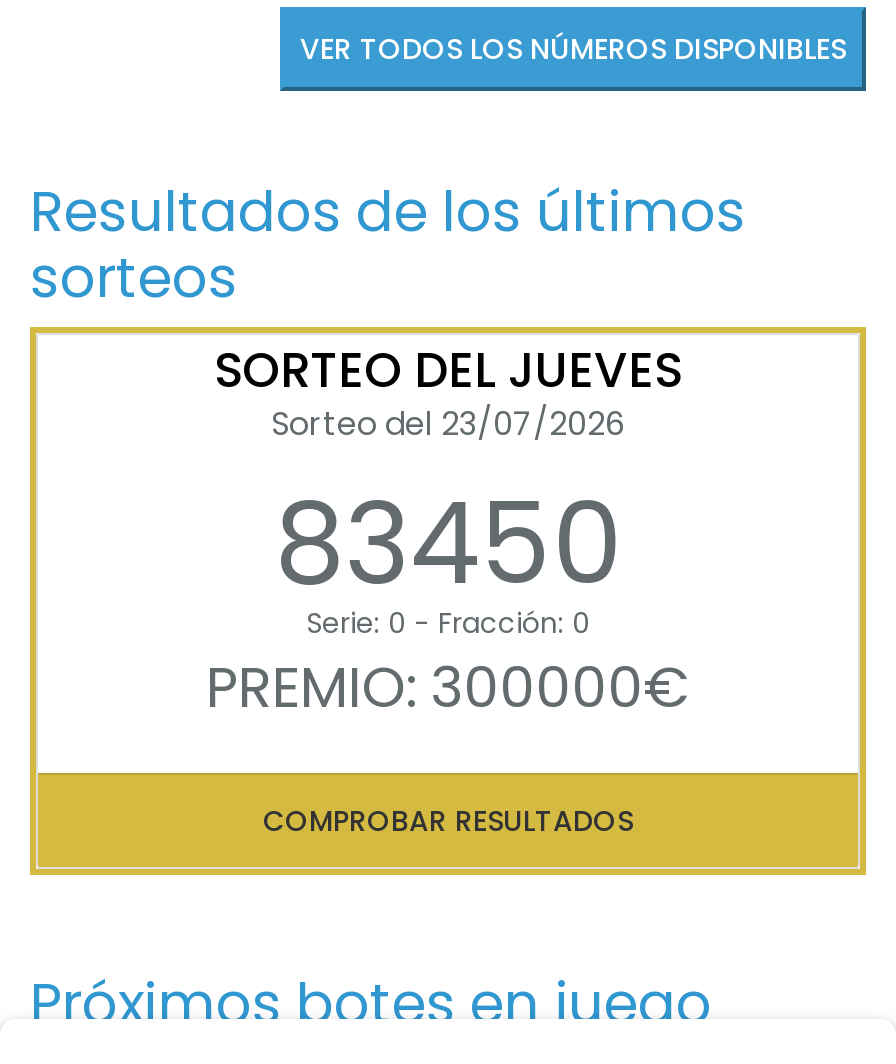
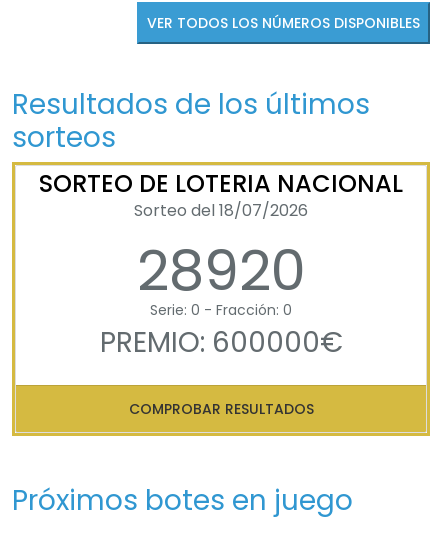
[214,337,682,623] SORTEO DEL JUEVES | Sorteo del 23/07/2026 | 83450 -> [39,167,403,310] SORTEO DE LOTERIA NACIONAL | Sorteo del 18/07/2026 | 28920
[206,649,690,727] PREMIO: 300000€ -> [99,323,342,362] PREMIO: 600000€

